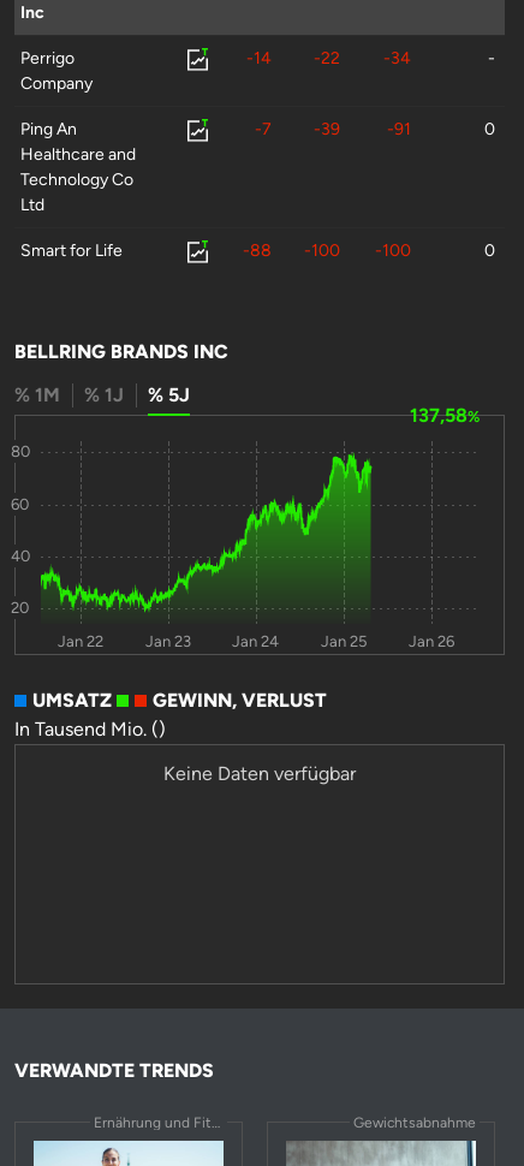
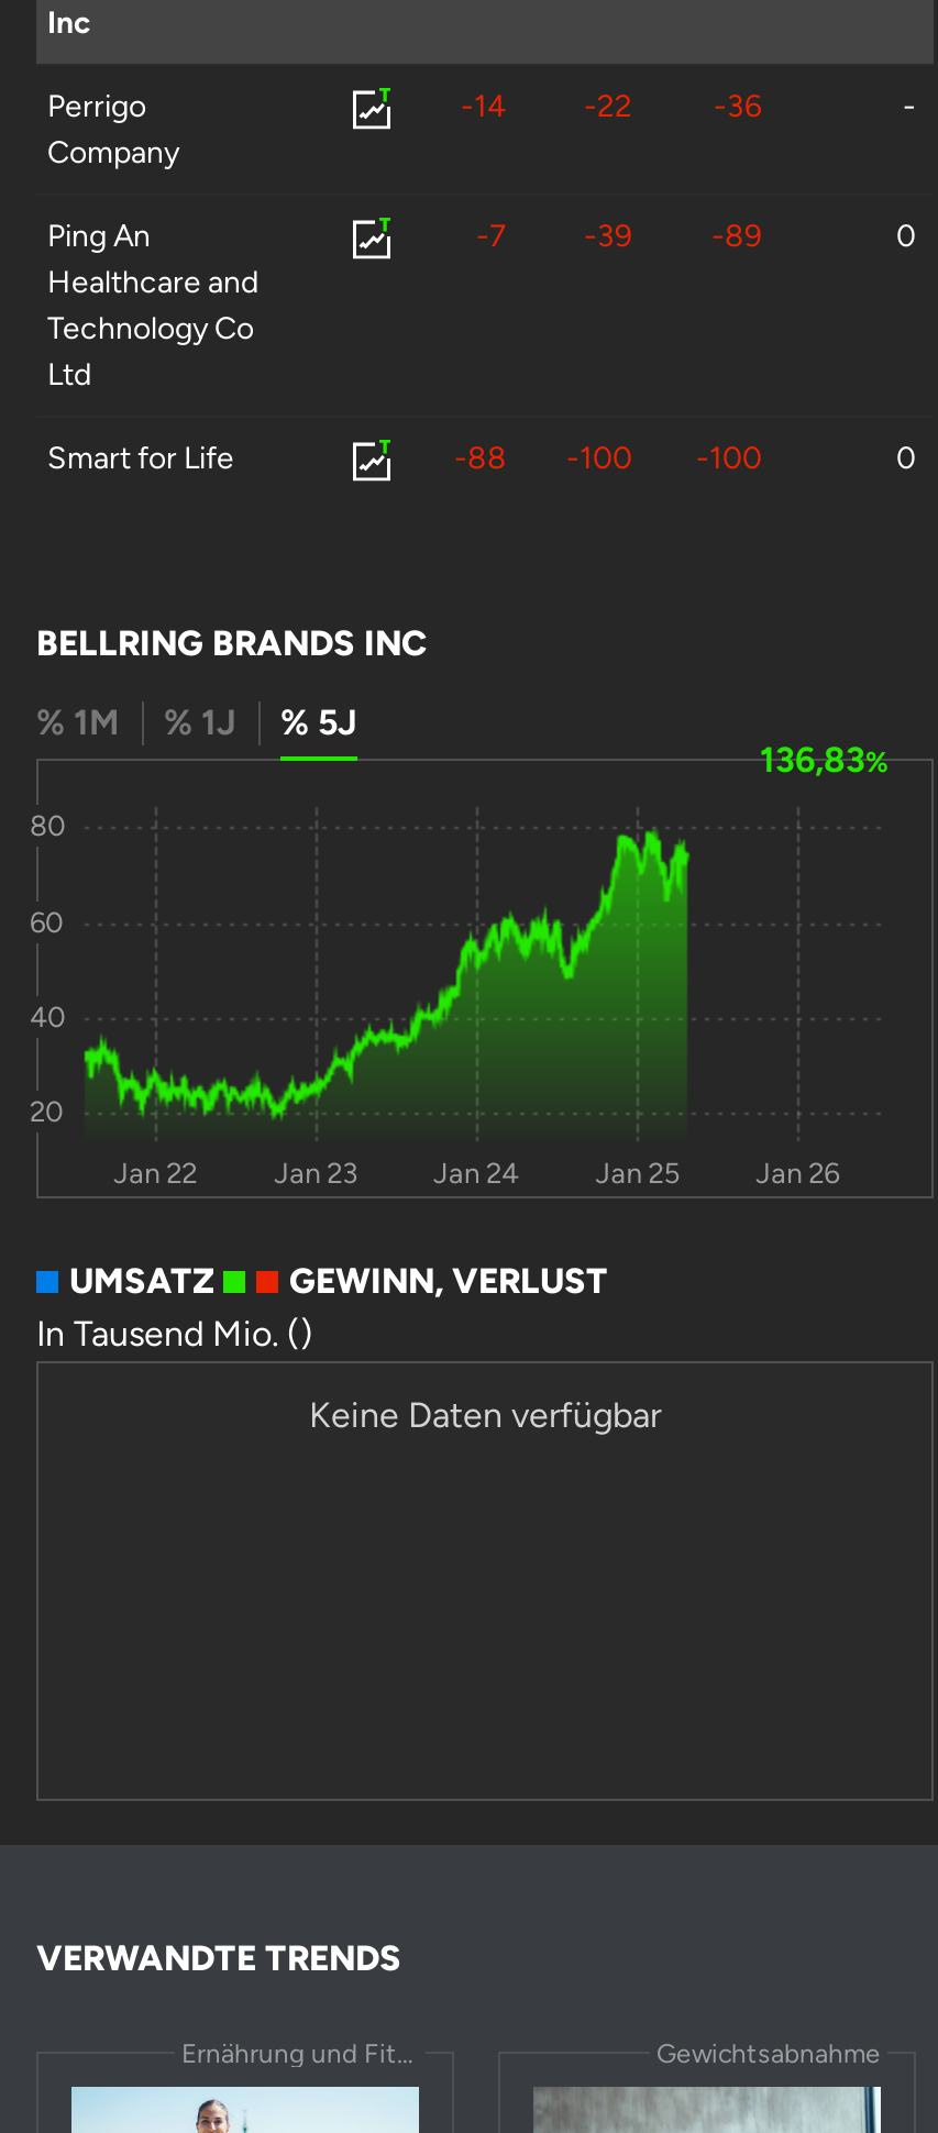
[383,48,411,69] -34 -> [714,88,762,125] -36
[387,119,411,139] -91 -> [711,218,762,255] -89
[410,404,480,427] 137,58% -> [760,739,887,781] 136,83%

